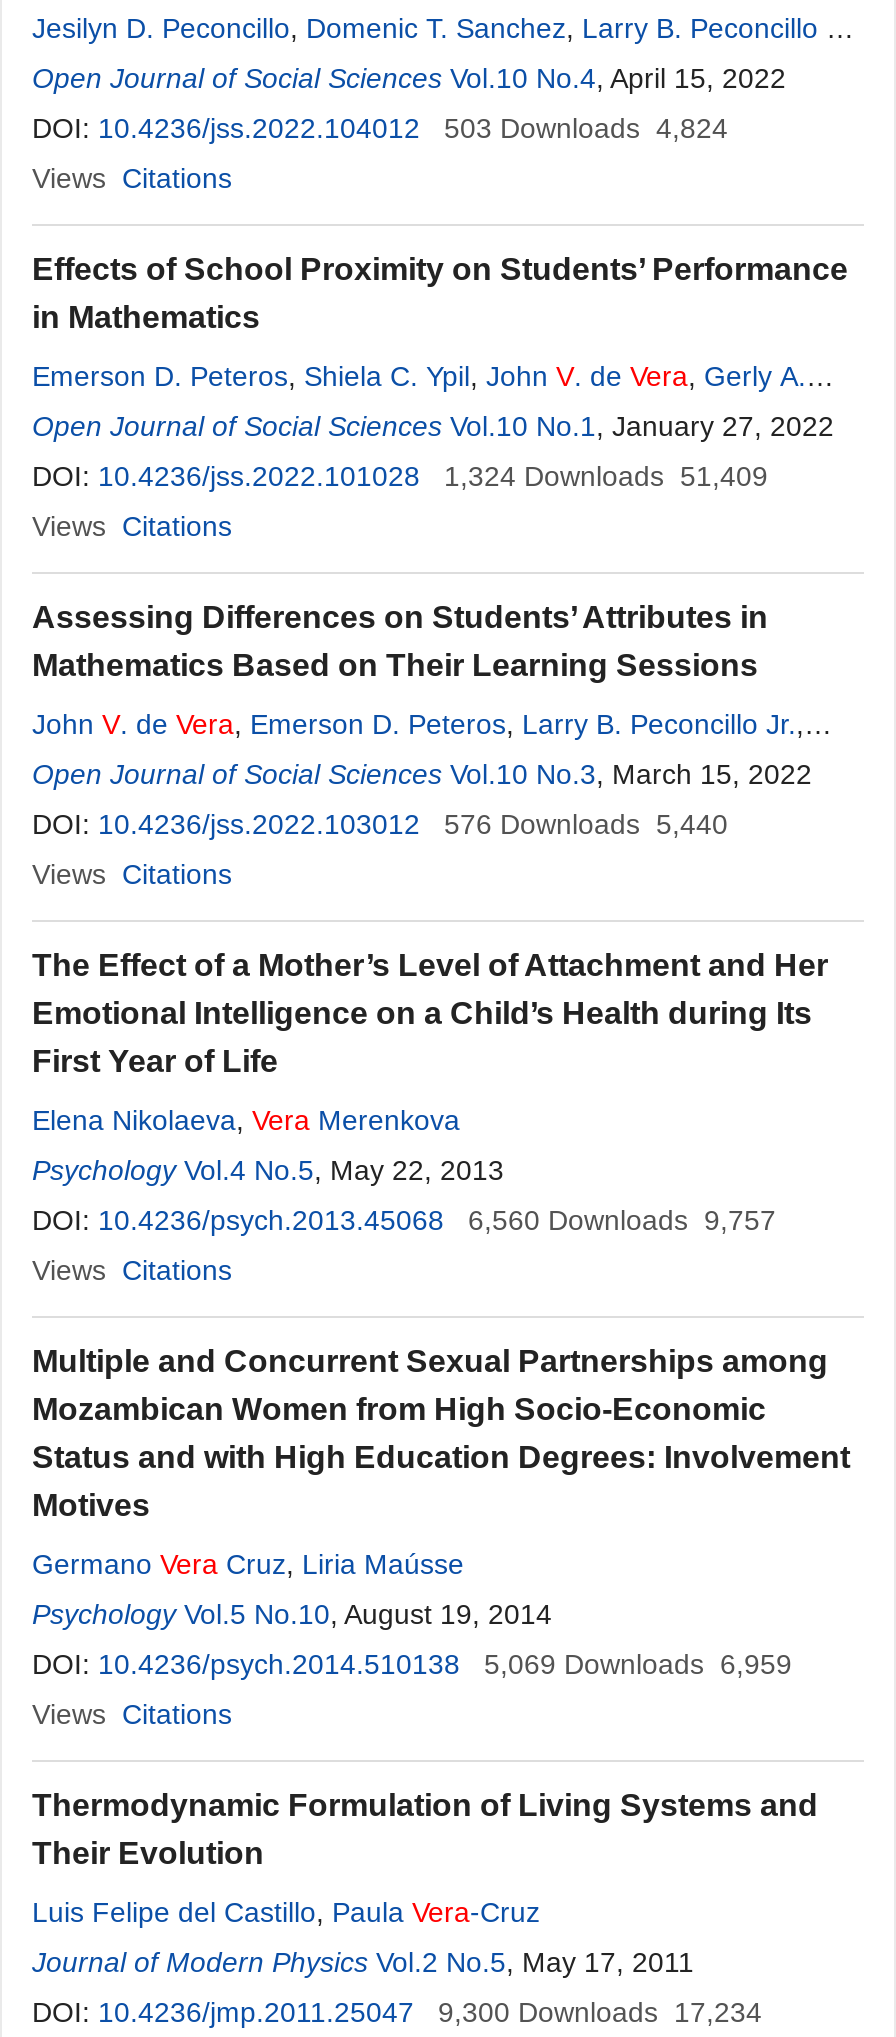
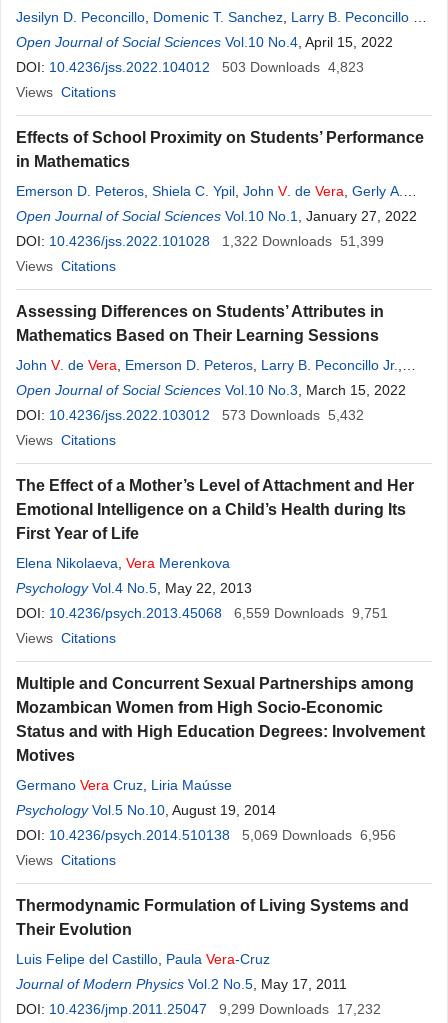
[32,112,728,144] DOI: 10.4236/jss.2022.104012 503 Downloads 4,824 -> [16,59,364,75] DOI: 10.4236/jss.2022.104012 503 Downloads 4,823
[444,460,768,492] 1,324 Downloads 51,409 -> [222,233,384,249] 1,322 Downloads 51,399
[444,808,728,840] 576 Downloads 5,440 -> [222,407,364,423] 573 Downloads 5,432
[32,1204,776,1236] DOI: 10.4236/psych.2013.45068 6,560 Downloads 9,757 -> [16,605,388,621] DOI: 10.4236/psych.2013.45068 6,559 Downloads 9,751
[32,1648,792,1680] DOI: 10.4236/psych.2014.510138 5,069 Downloads 6,959 -> [16,827,396,843] DOI: 10.4236/psych.2014.510138 5,069 Downloads 6,956
[32,1996,762,2028] DOI: 10.4236/jmp.2011.25047 9,300 Downloads 17,234 -> [16,1001,381,1017] DOI: 10.4236/jmp.2011.25047 9,299 Downloads 17,232

